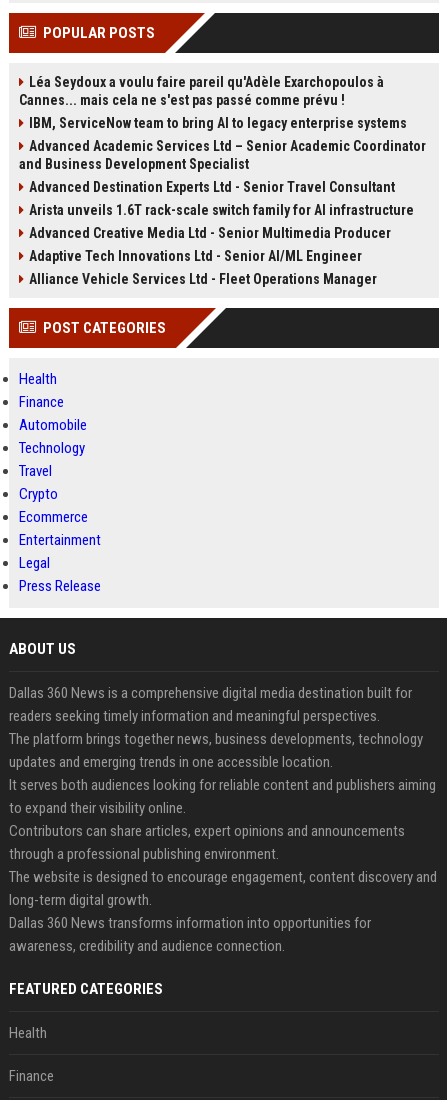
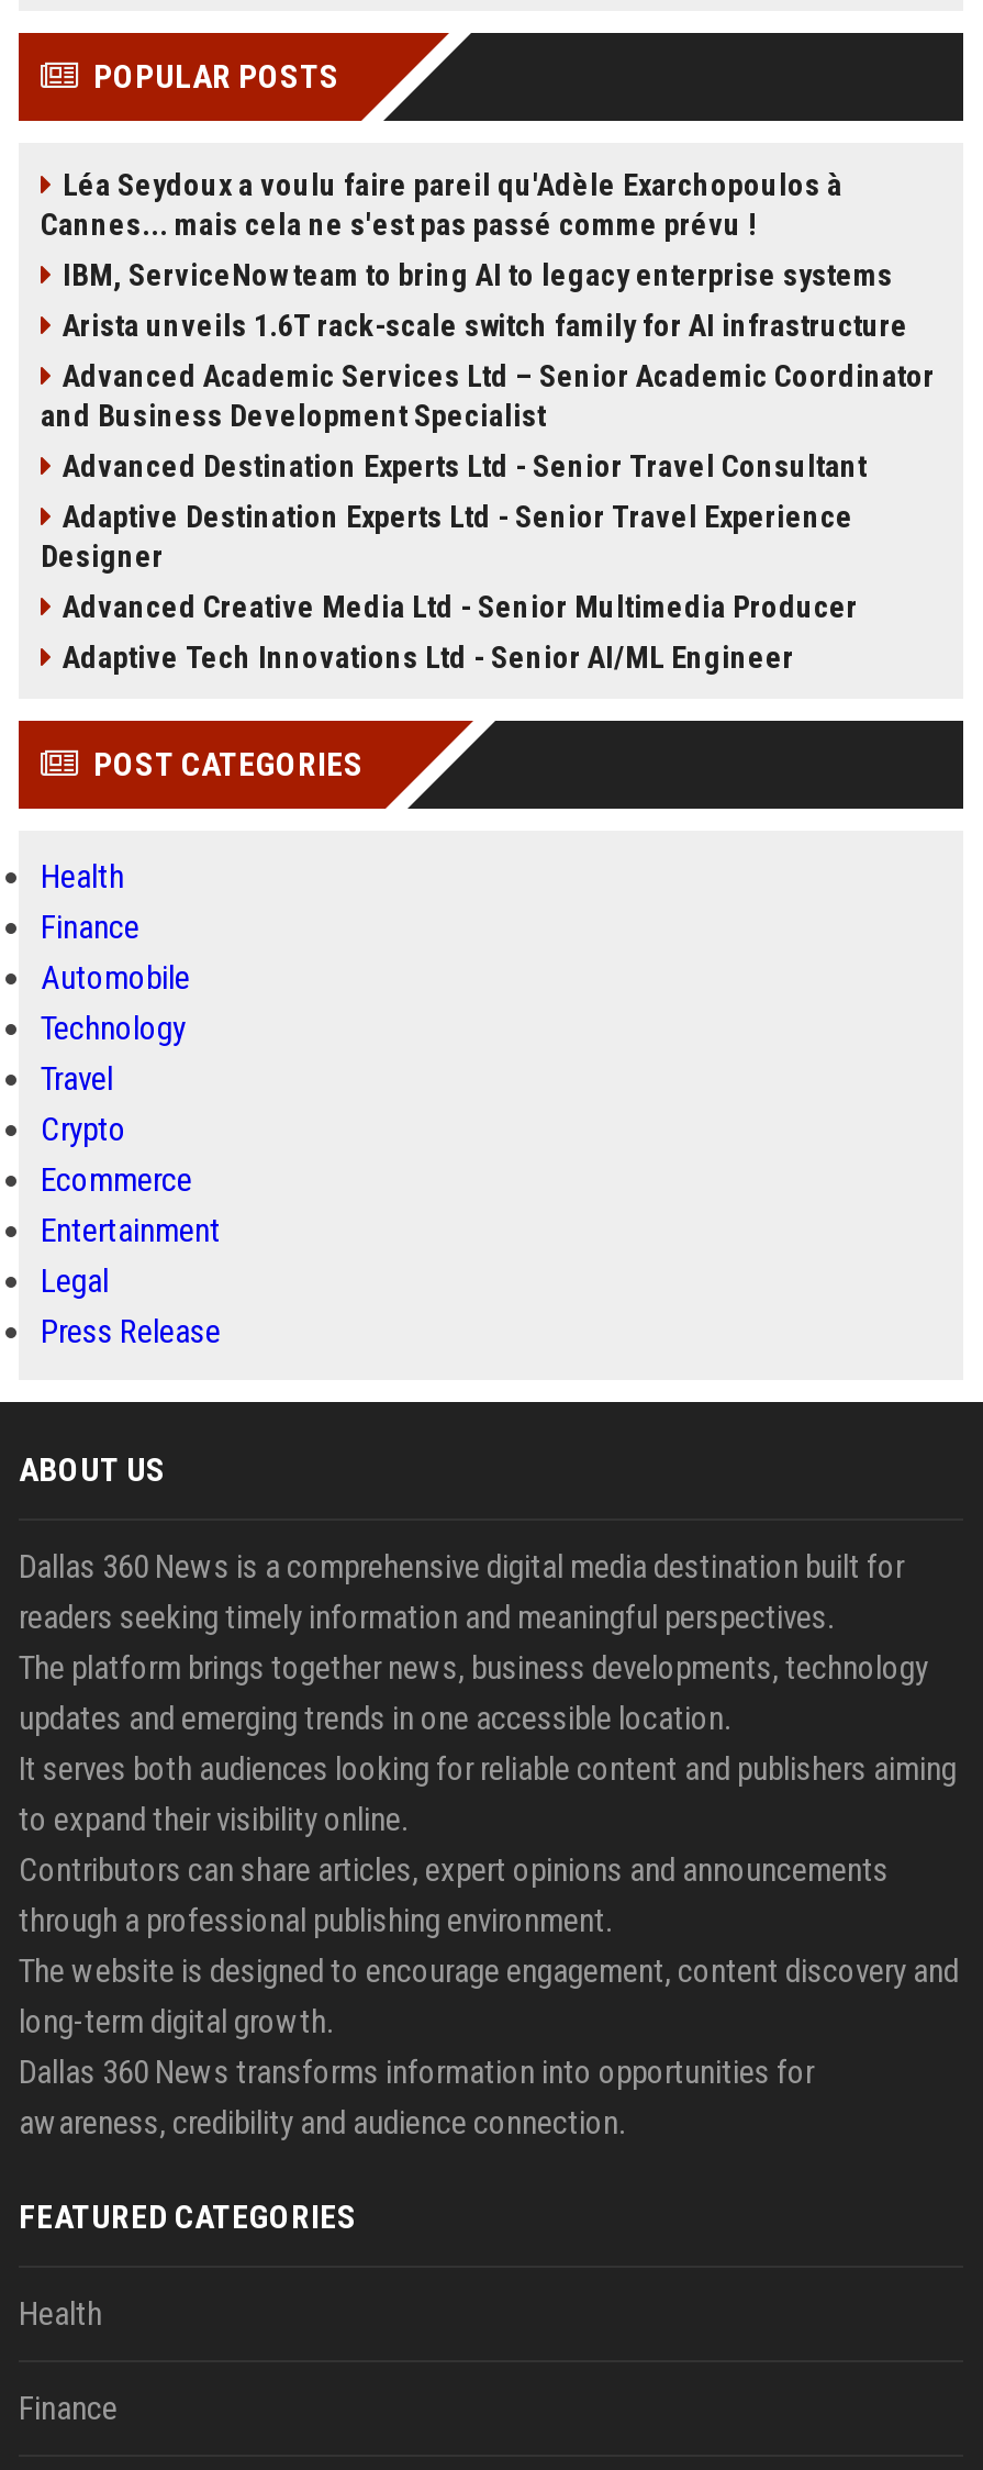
none -> [41,499,853,574] Adaptive Destination Experts Ltd - Senior Travel Experience | Designer
moved [29,202,414,218] -> [63,308,908,343]: Arista unveils 1.6T rack-scale switch family for AI infrastructure
moved [29,225,391,264] -> [63,589,858,675]: Advanced Creative Media Ltd - Senior Multimedia Producer | Adaptive Tech Innovations Ltd - Senior AI/ML Engineer
[29,271,377,287] Alliance Vehicle Services Ltd - Fleet Operations Manager -> none

